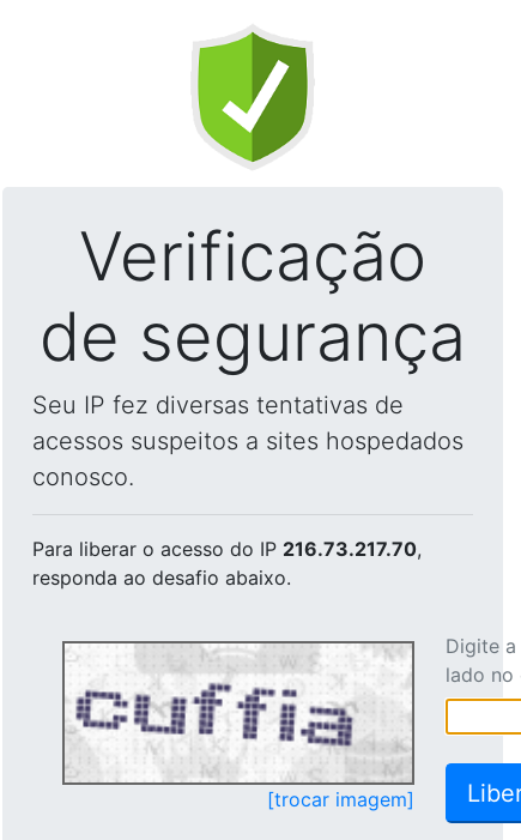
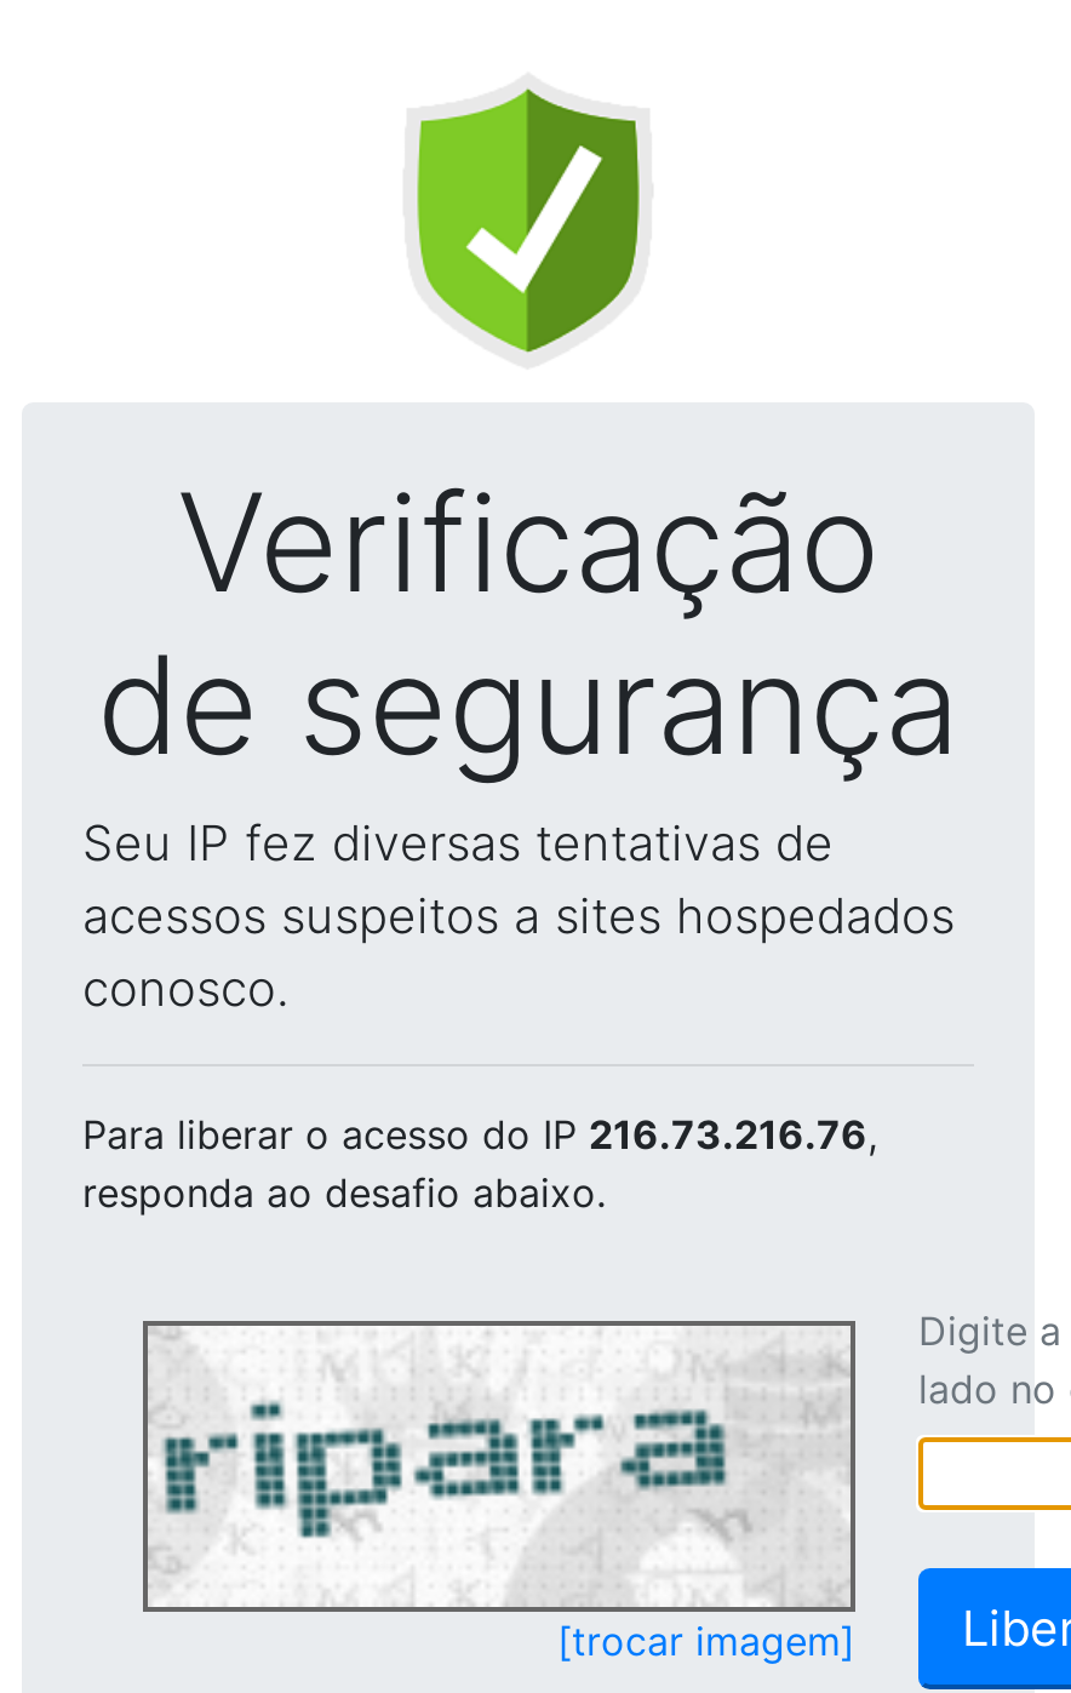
[32,537,422,561] Para liberar o acesso do IP 216.73.217.70, -> [82,1110,877,1159] Para liberar o acesso do IP 216.73.216.76,
[67,645,410,780] [image] -> [153,1333,846,1605] [image]

